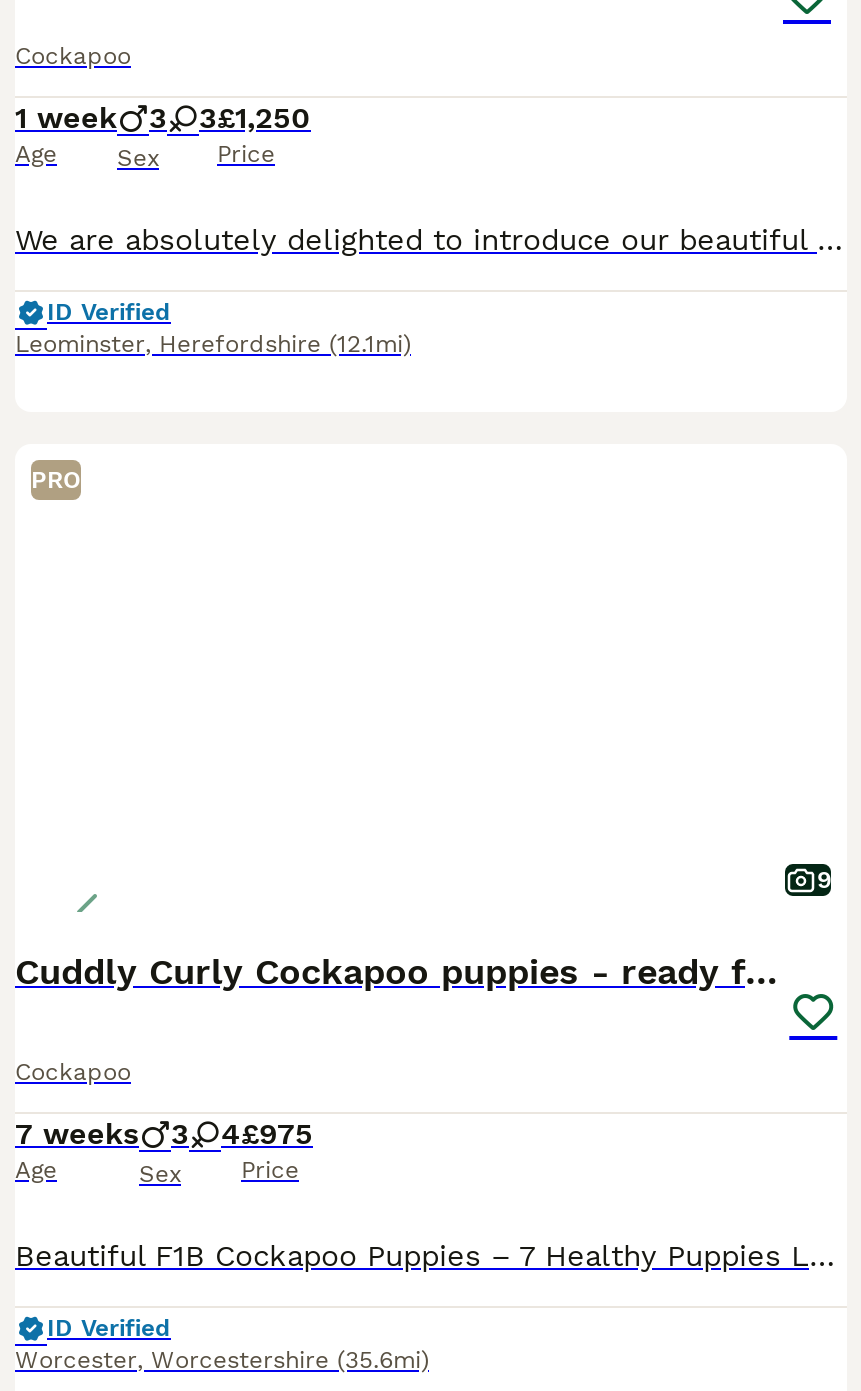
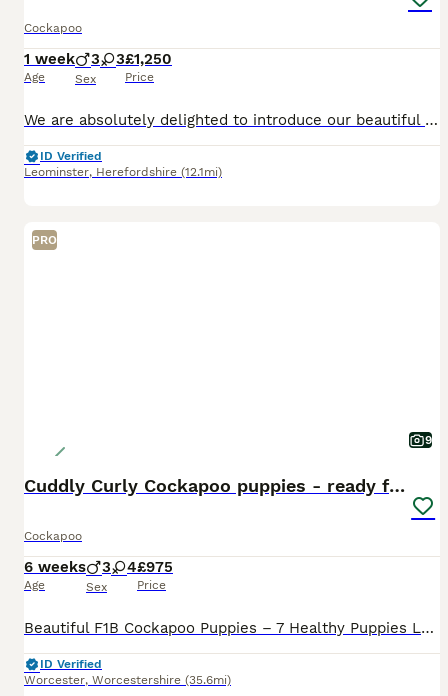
[15,1116,313,1152] 7 weeks 3 4 £975 -> [24,558,173,576] 6 weeks 3 4 £975

